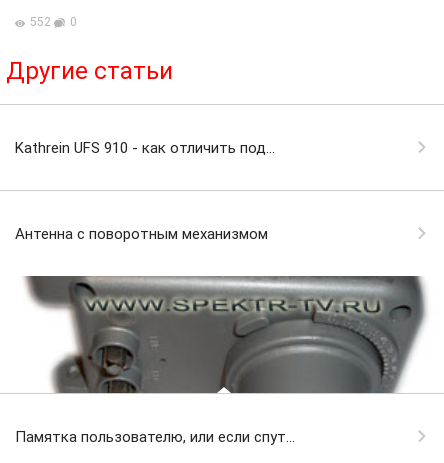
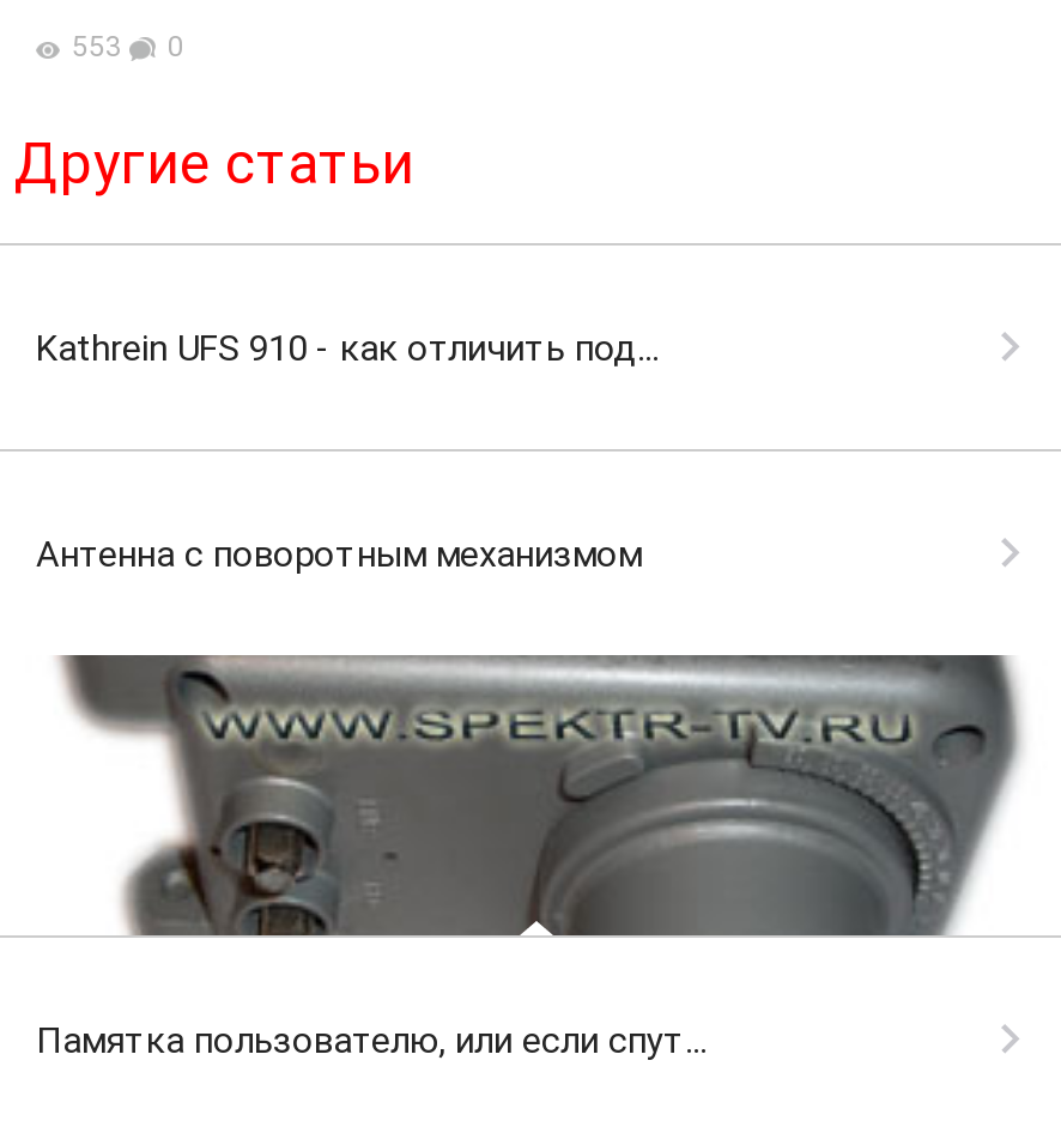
[30,15,77,29] 552 0 -> [72,31,184,64] 553 0

